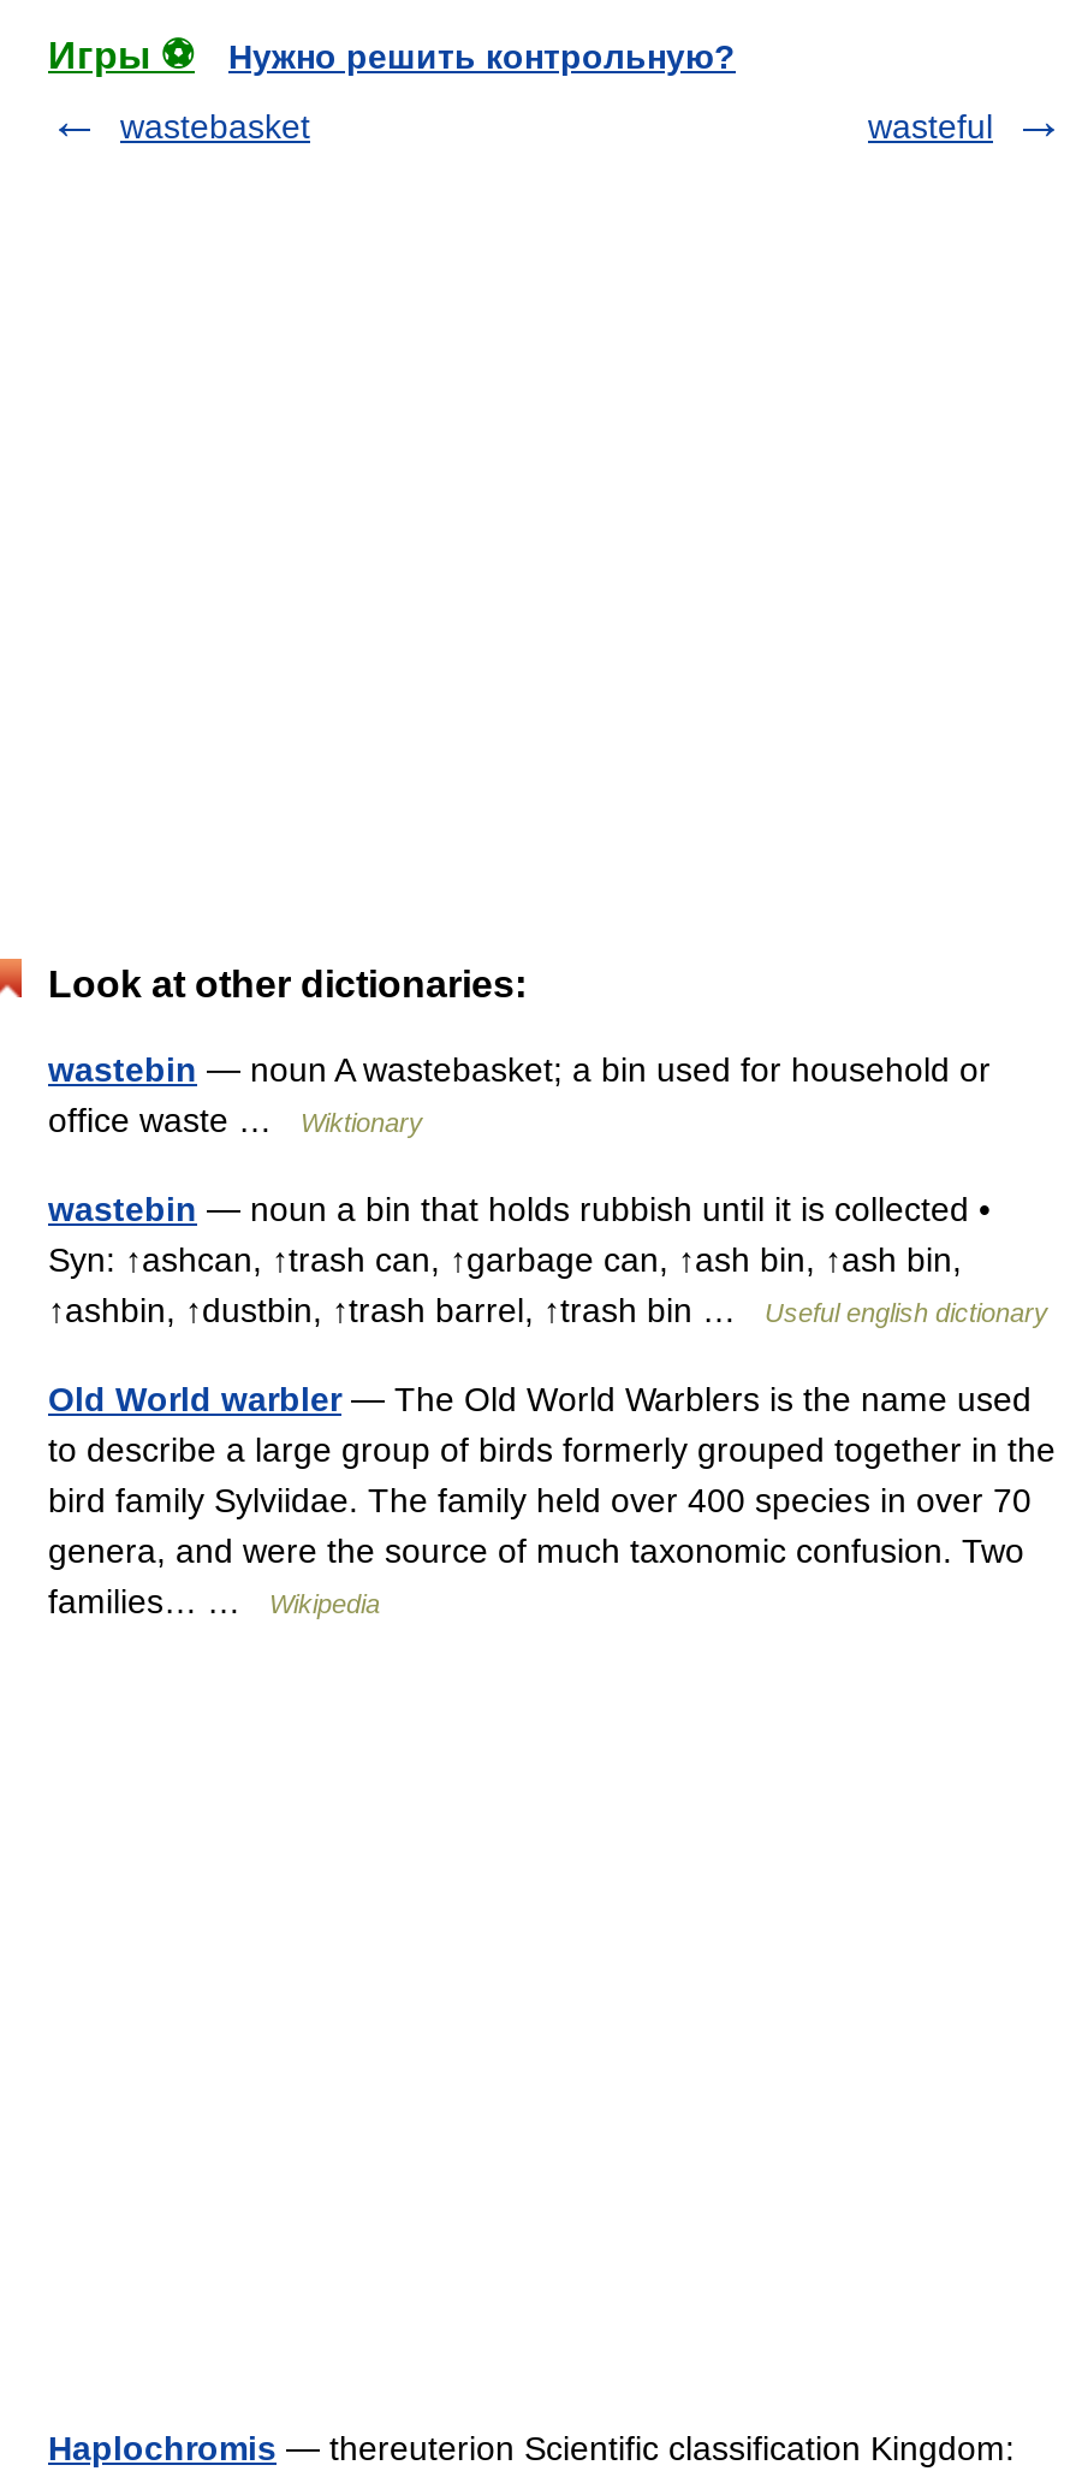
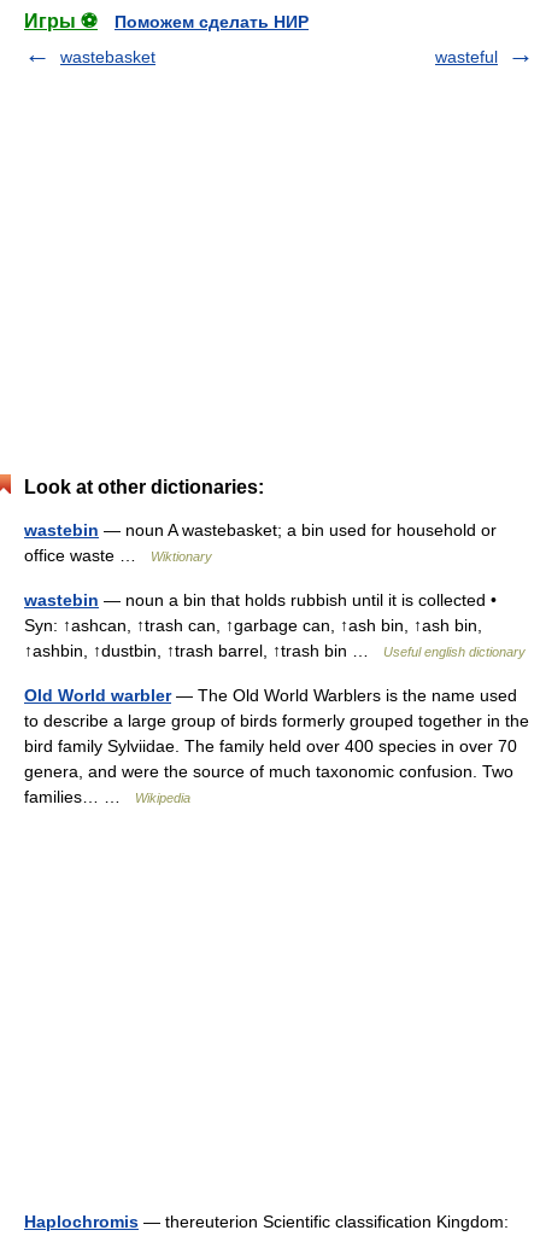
[228,37,736,76] Нужно решить контрольную? -> [115,12,309,31] Поможем сделать НИР

